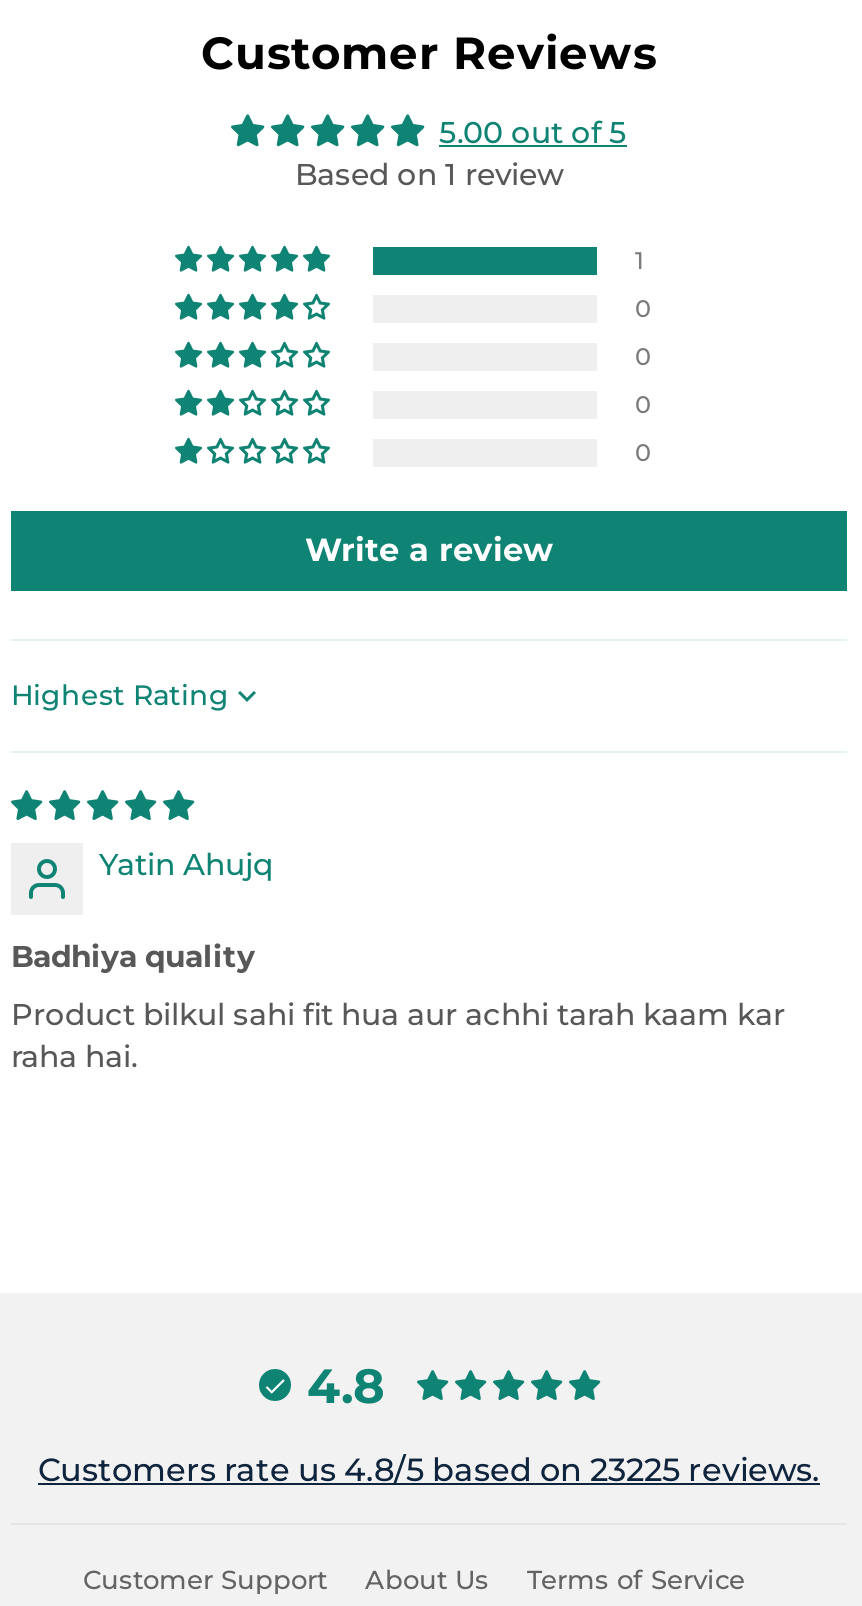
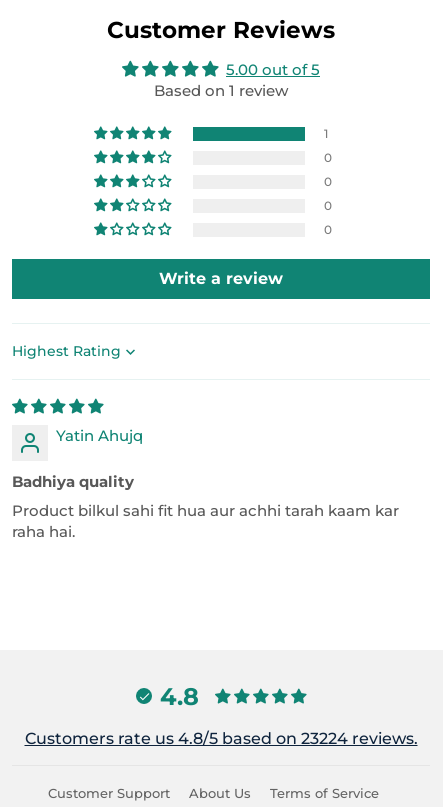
[38,1451,820,1489] Customers rate us 4.8/5 based on 23225 reviews. -> [24,729,417,748] Customers rate us 4.8/5 based on 23224 reviews.

